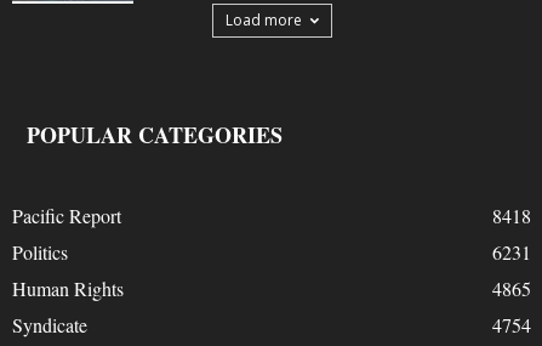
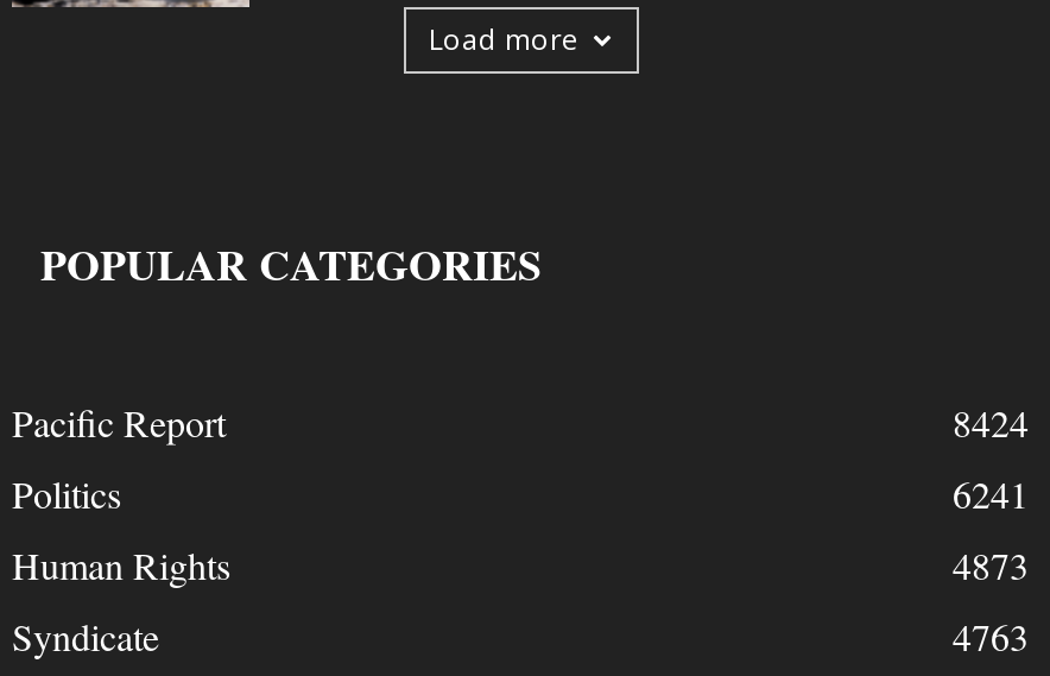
[492,203,531,229] 8418 -> [953,398,1029,447] 8424
[492,240,531,265] 6231 -> [953,469,1029,519] 6241
[492,276,531,301] 4865 -> [953,540,1029,590] 4873
[492,312,531,338] 4754 -> [953,611,1029,661] 4763

